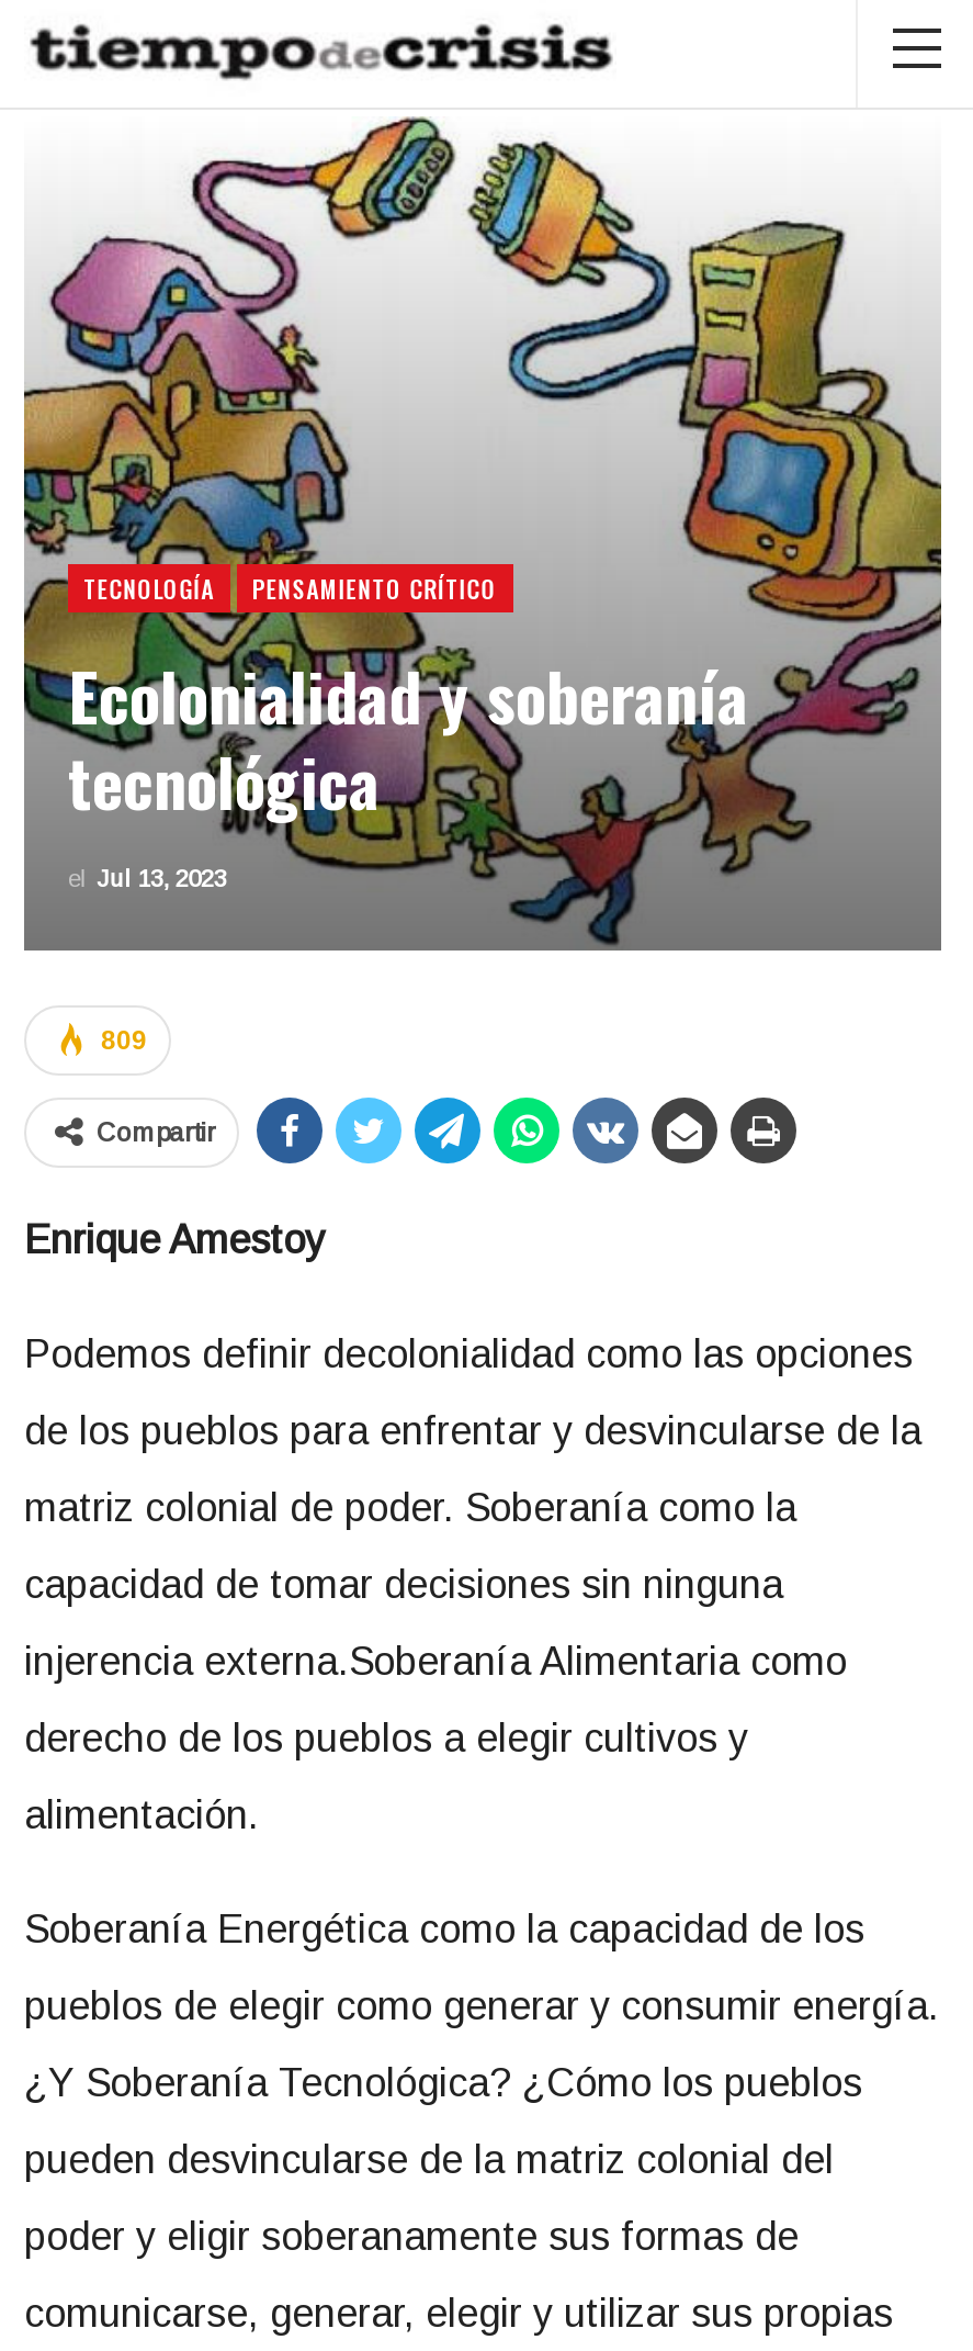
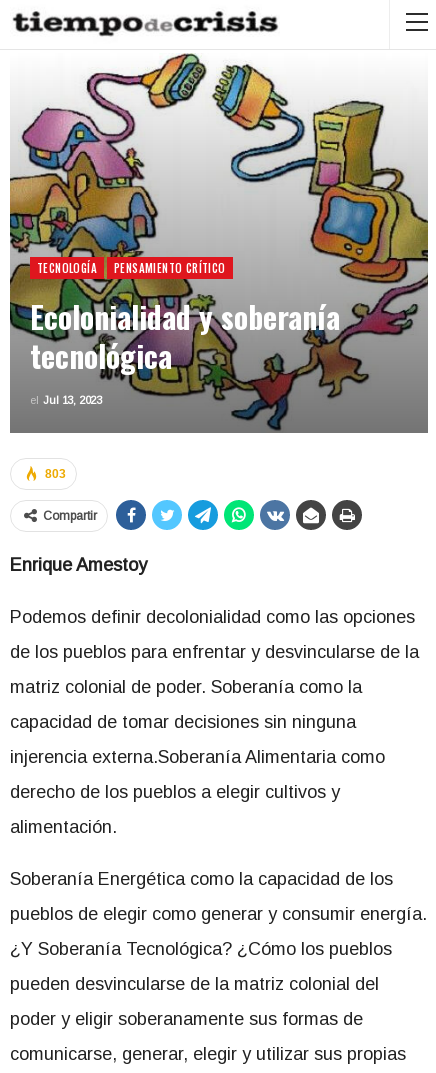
[101,1025,147,1056] 809 -> [45,467,66,481] 803

